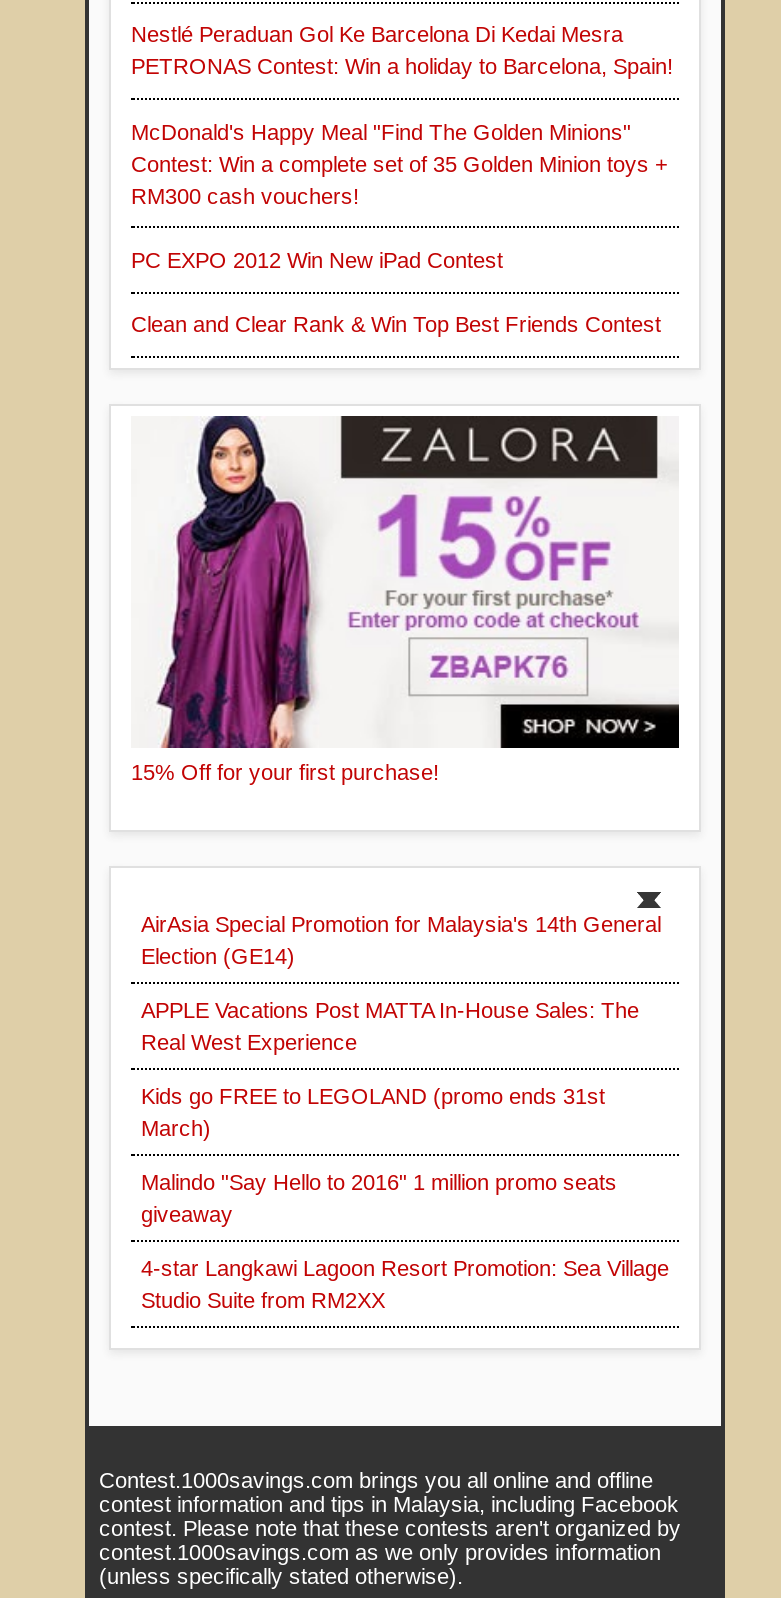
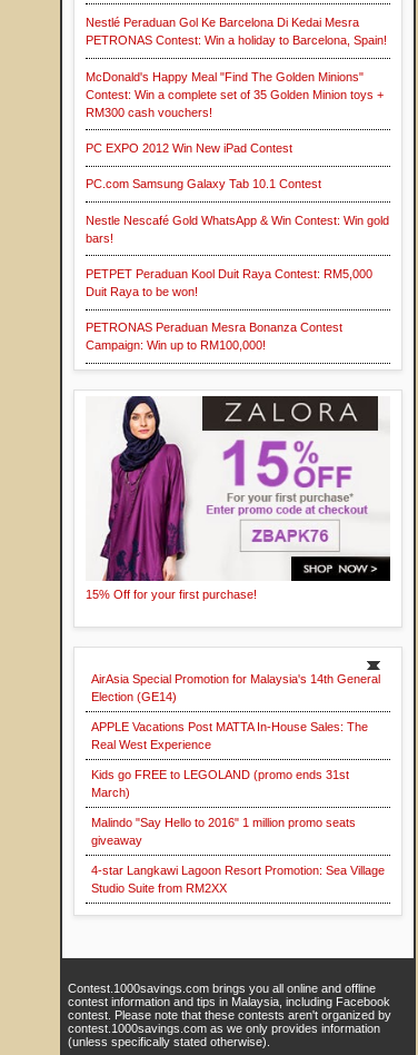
[131,313,661,337] Clean and Clear Rank & Win Top Best Friends Contest -> [86,177,389,352] PC.com Samsung Galaxy Tab 10.1 Contest | Nestle Nescafé Gold WhatsApp & Win Contest: Win gold | bars! | PETPET Peraduan Kool Duit Raya Contest: RM5,000 | Duit Raya to be won! | PETRONAS Peraduan Mesra Bonanza Contest | Campaign: Win up to RM100,000!

